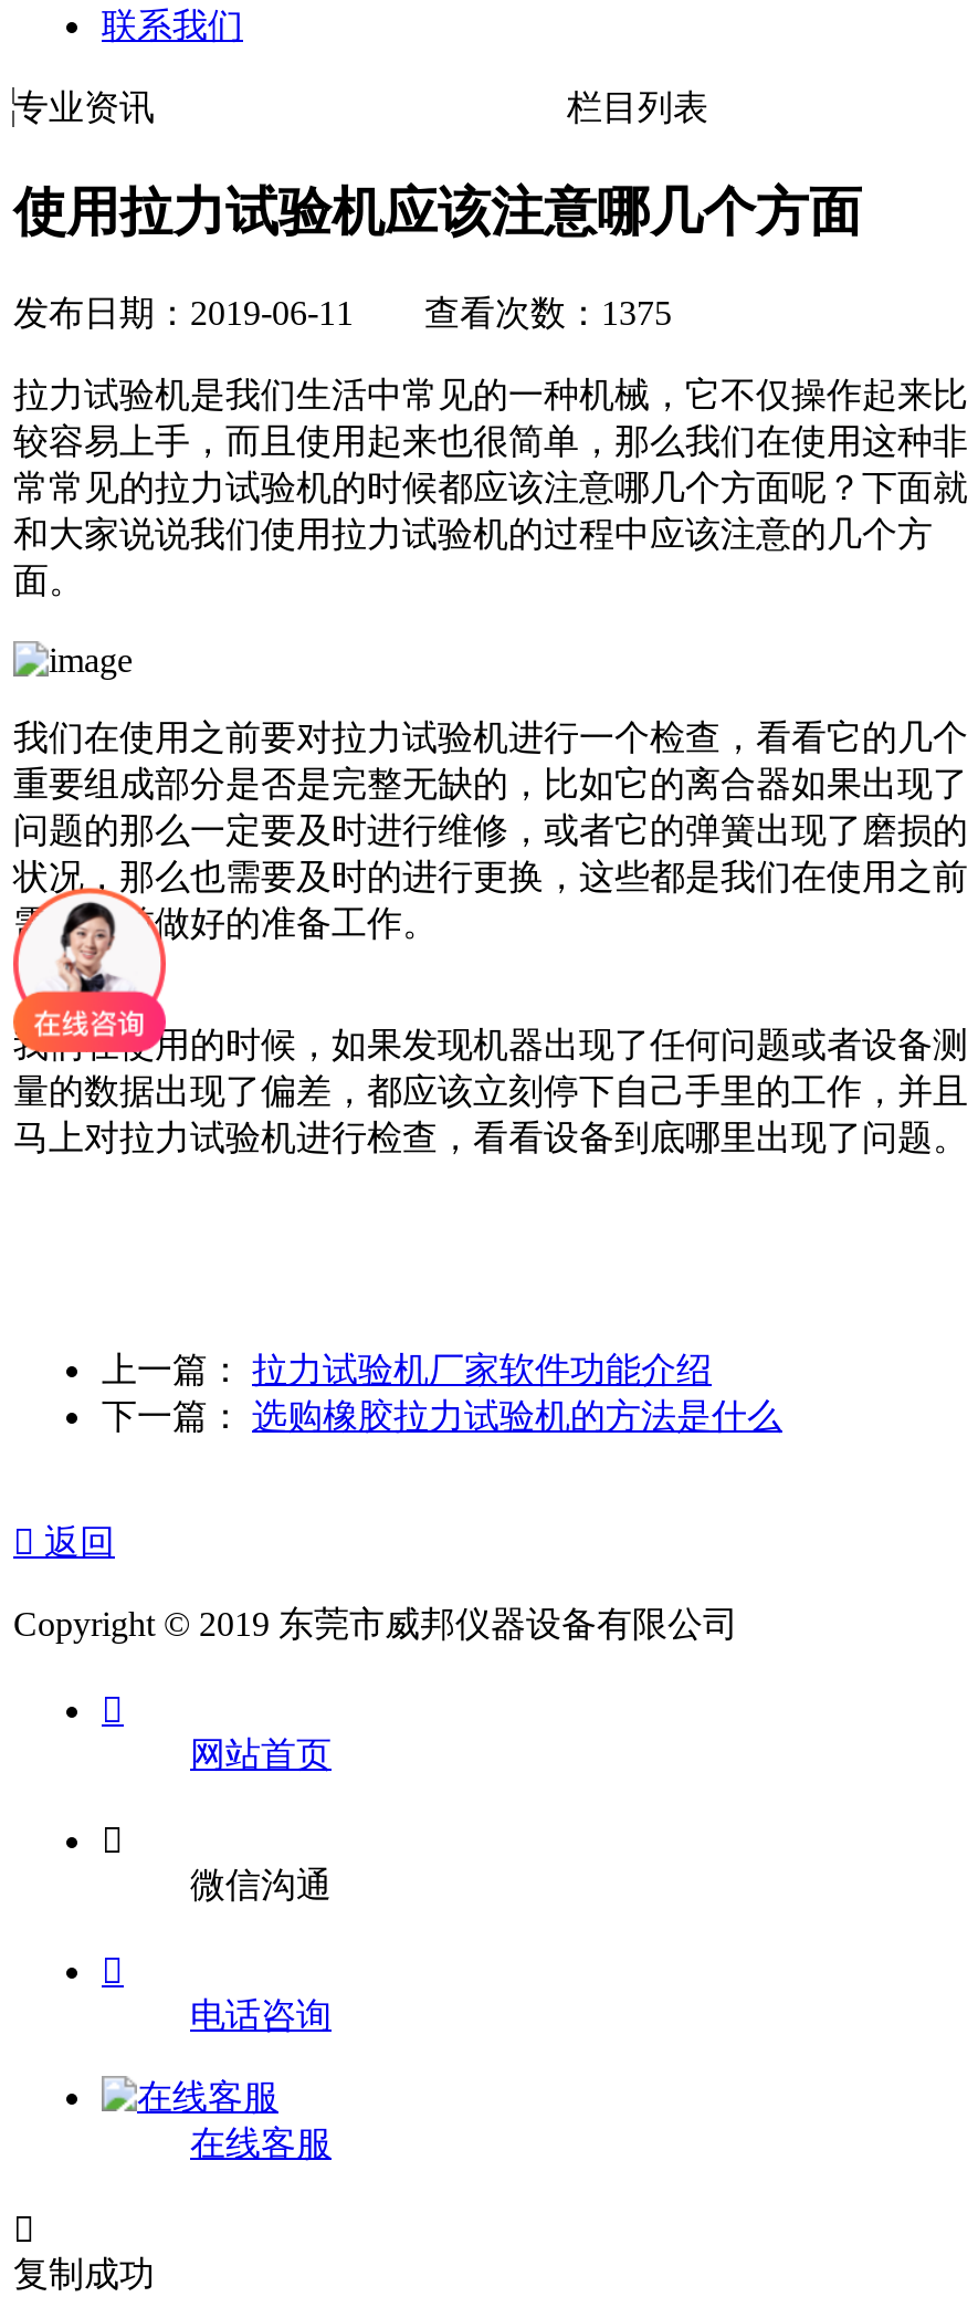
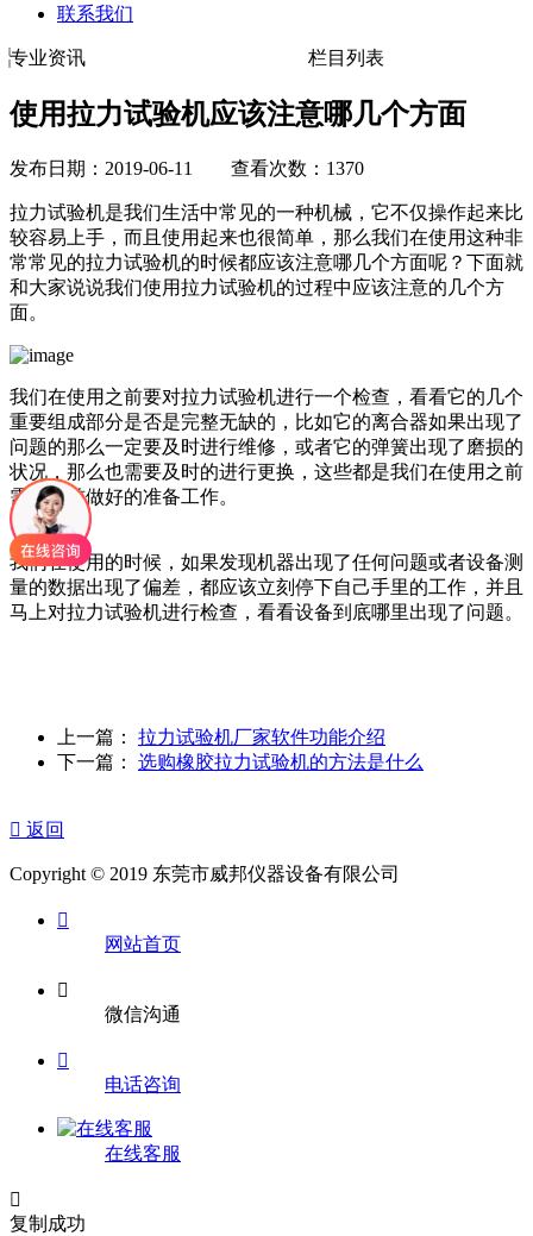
[13,294,672,331] 发布日期：2019-06-11 查看次数：1375 -> [10,158,364,178] 发布日期：2019-06-11 查看次数：1370

